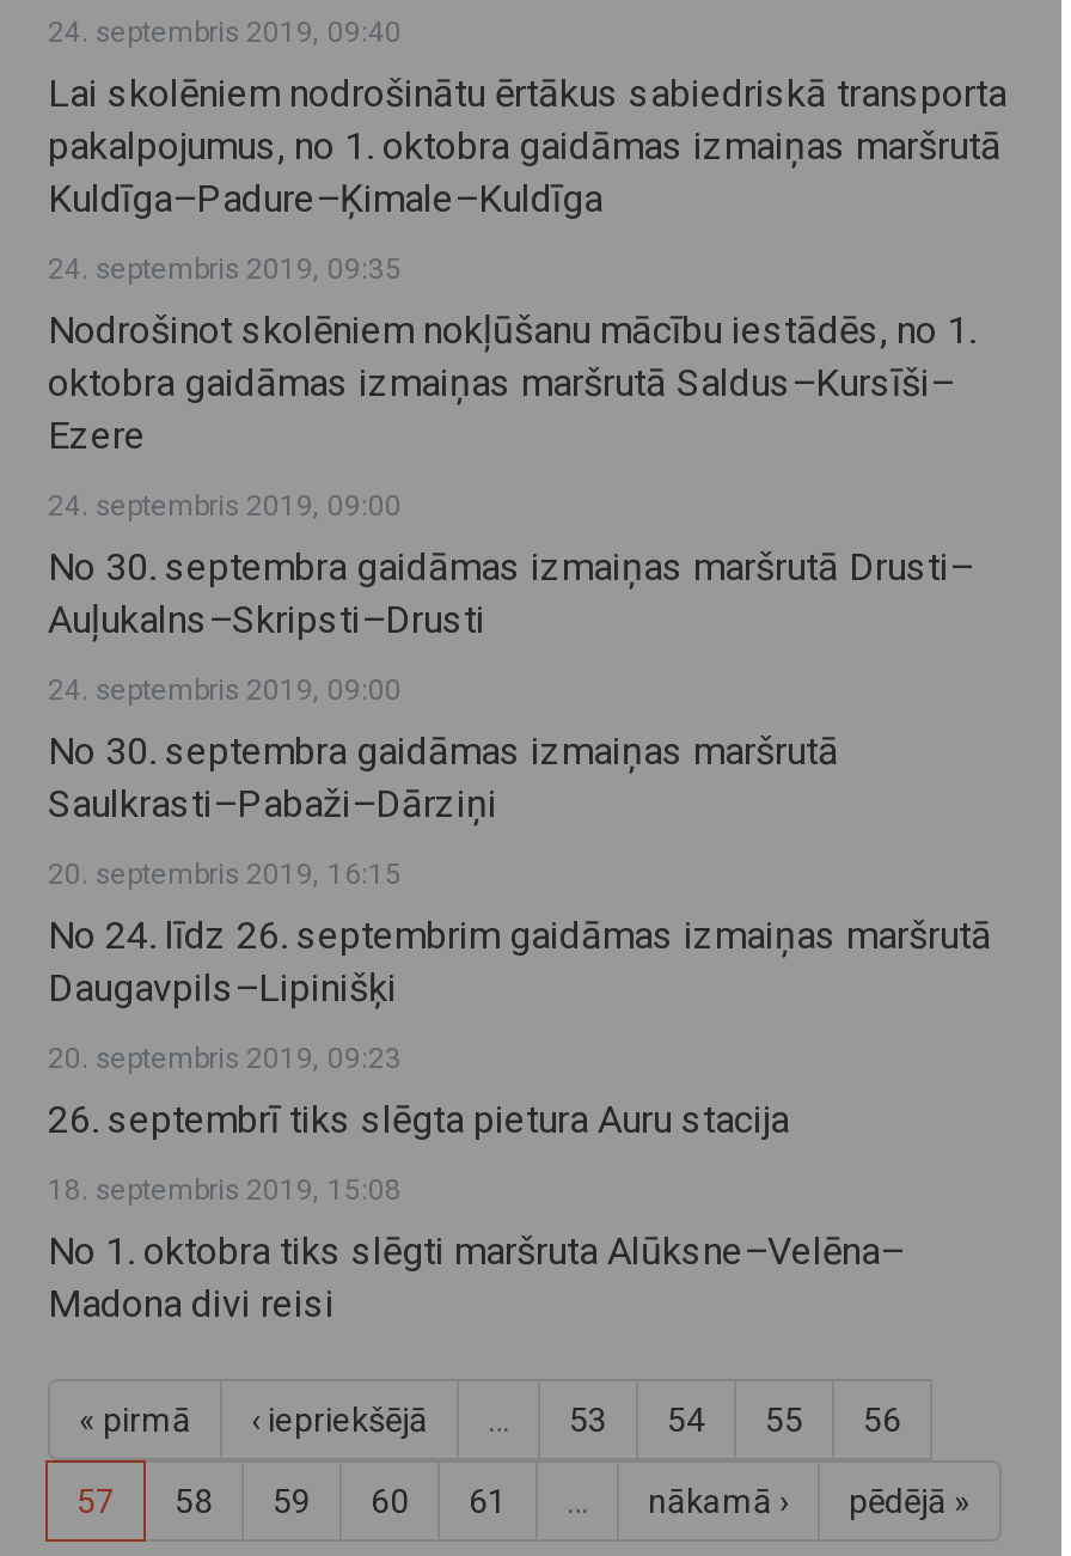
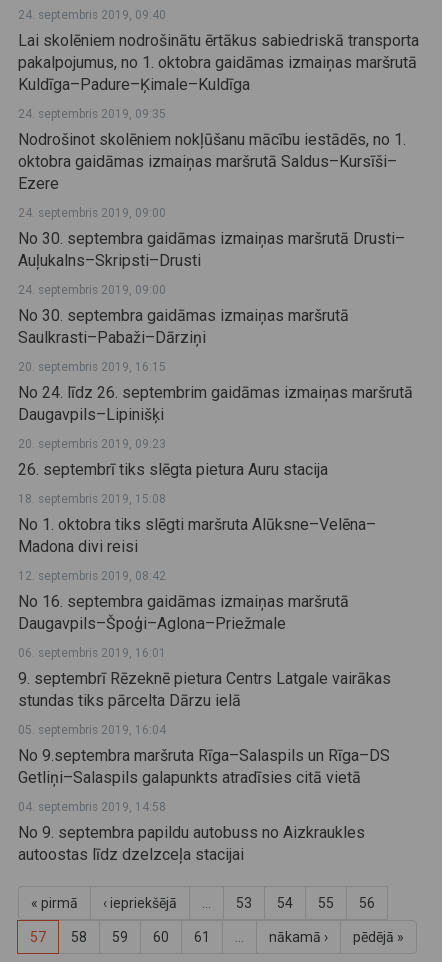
none -> [18,569,391,864] 12. septembris 2019, 08:42 | No 16. septembra gaidāmas izmaiņas maršrutā | Daugavpils–Špoģi–Aglona–Priežmale | 06. septembris 2019, 16:01 | 9. septembrī Rēzeknē pietura Centrs Latgale vairākas | stundas tiks pārcelta Dārzu ielā | 05. septembris 2019, 16:04 | No 9.septembra maršruta Rīga–Salaspils un Rīga–DS | Getliņi–Salaspils galapunkts atradīsies citā vietā | 04. septembris 2019, 14:58 | No 9. septembra papildu autobuss no Aizkraukles | autoostas līdz dzelzceļa stacijai

